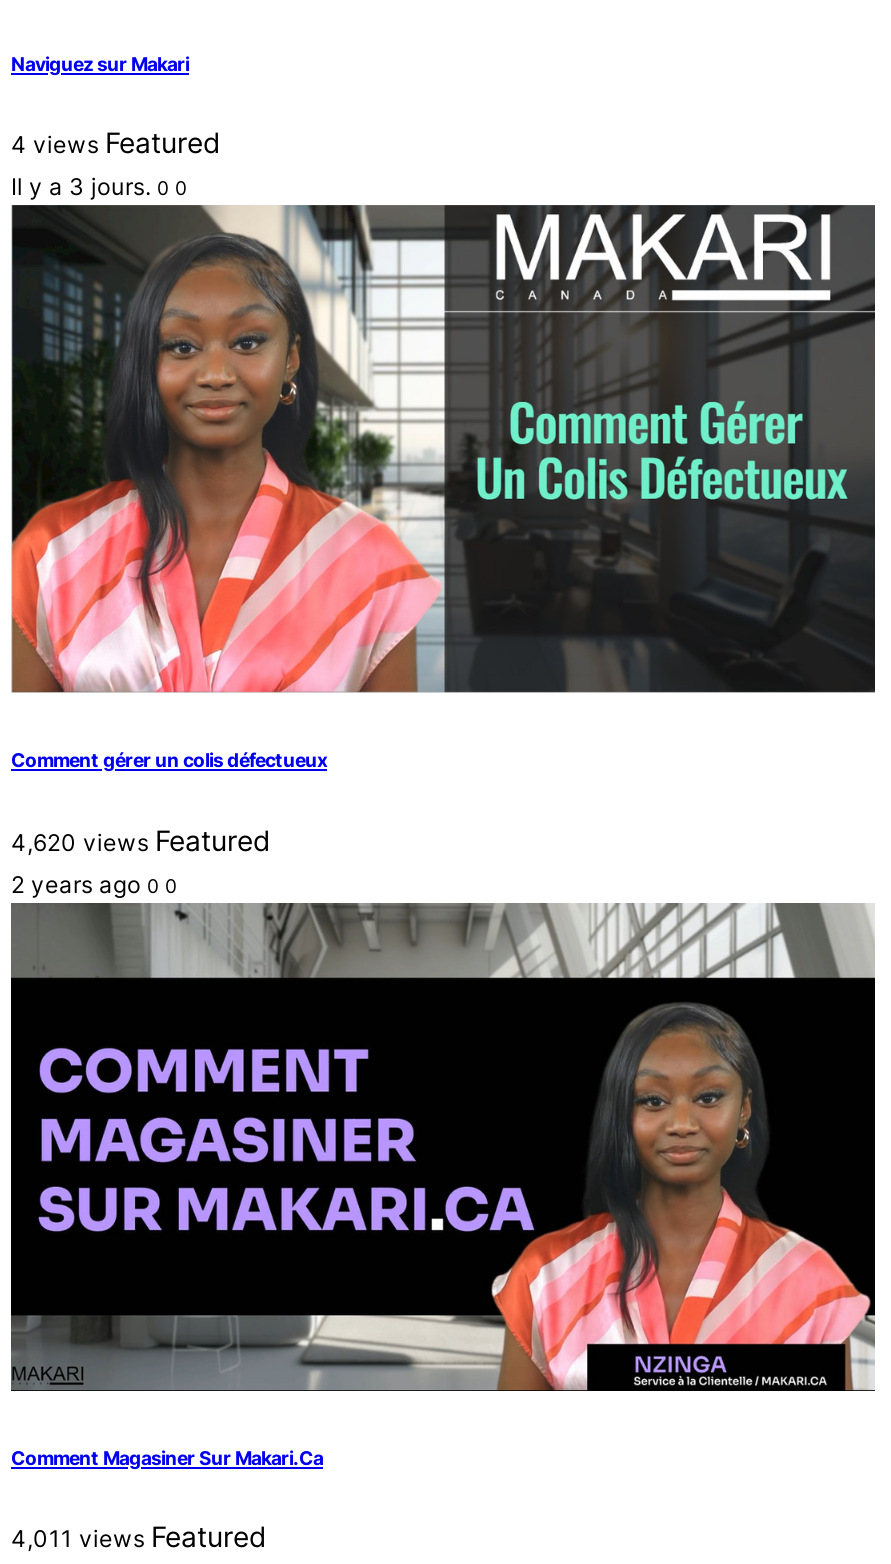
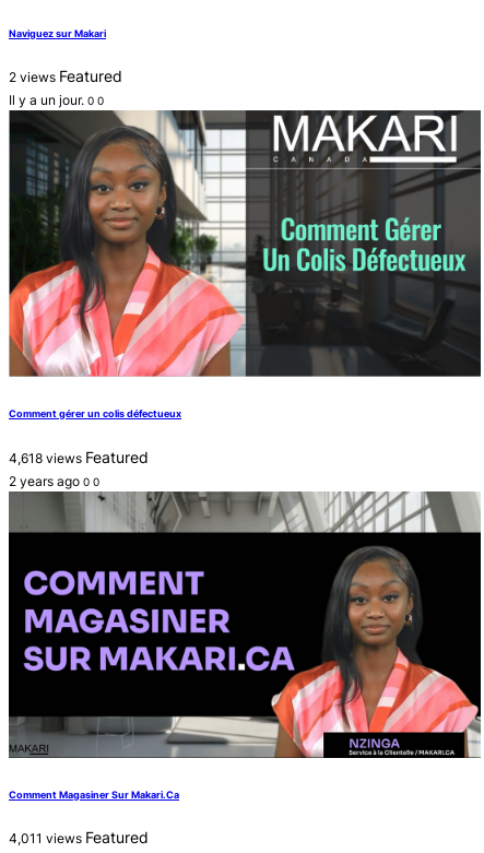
[11,126,221,160] 4 views Featured -> [9,67,122,86] 2 views Featured
[11,174,187,202] Il y a 3 jours. 0 0 -> [9,93,104,109] Il y a un jour. 0 0
[11,822,271,856] 4,620 views Featured -> [9,447,149,466] 4,618 views Featured

